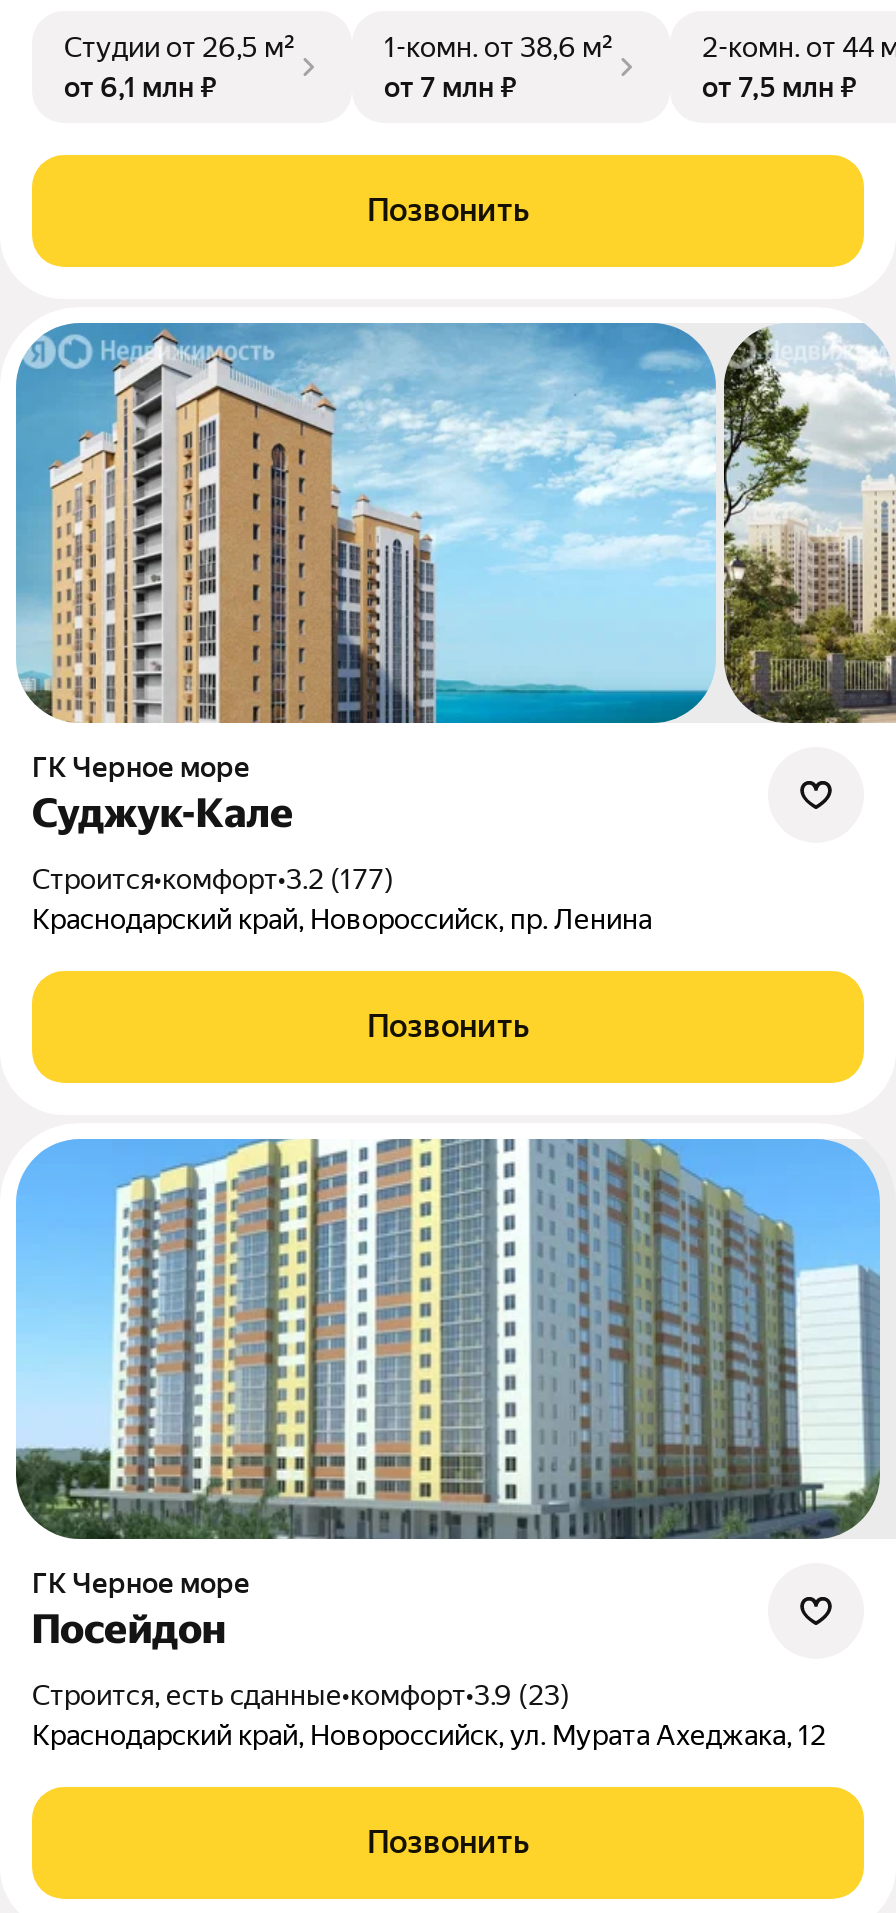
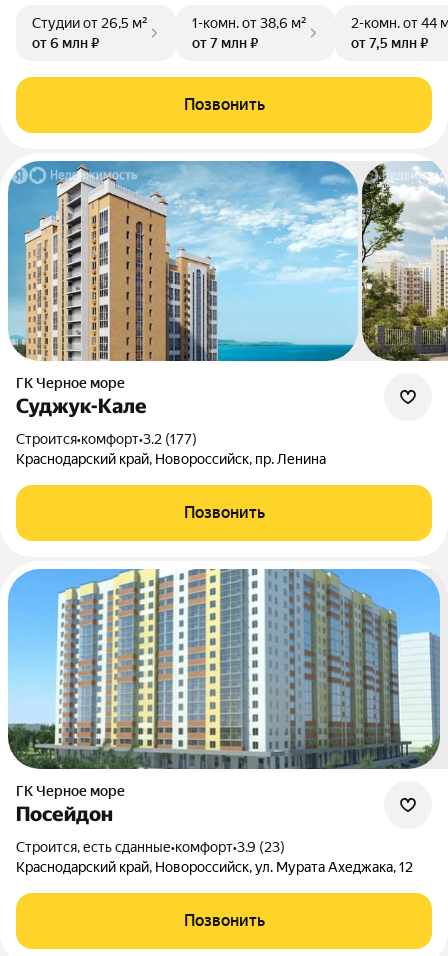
[64,71,216,103] от 6,1 млн ₽ -> [32,35,99,51] от 6 млн ₽

